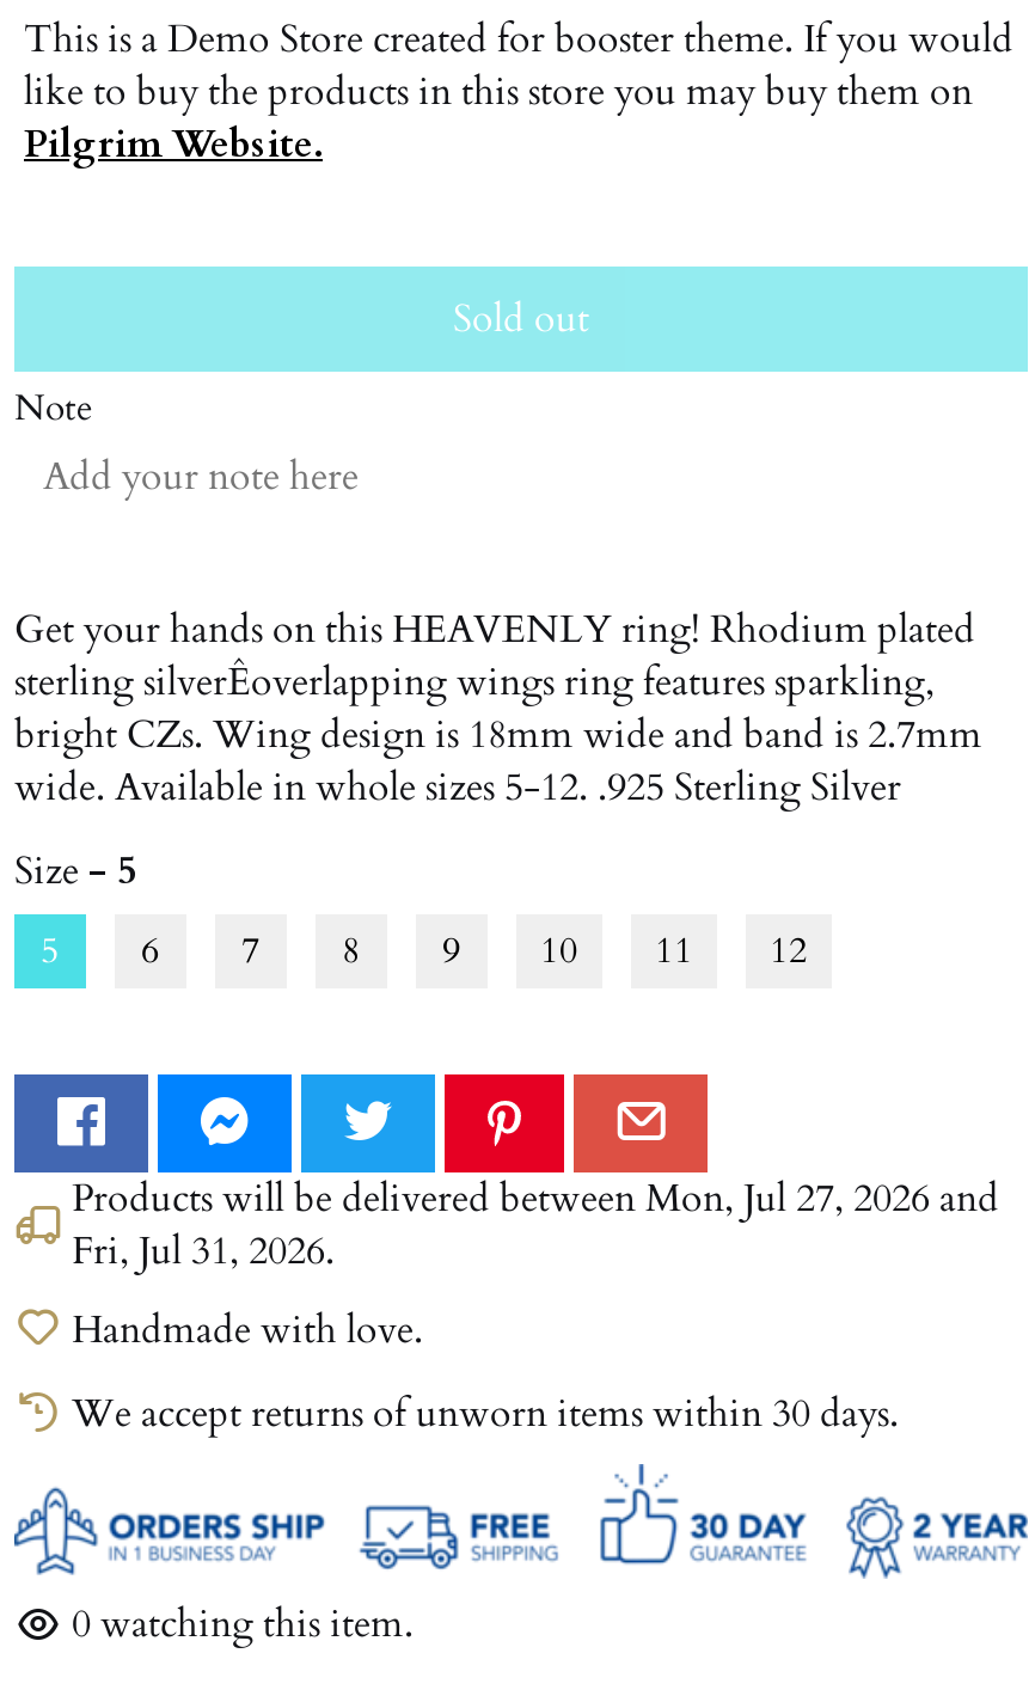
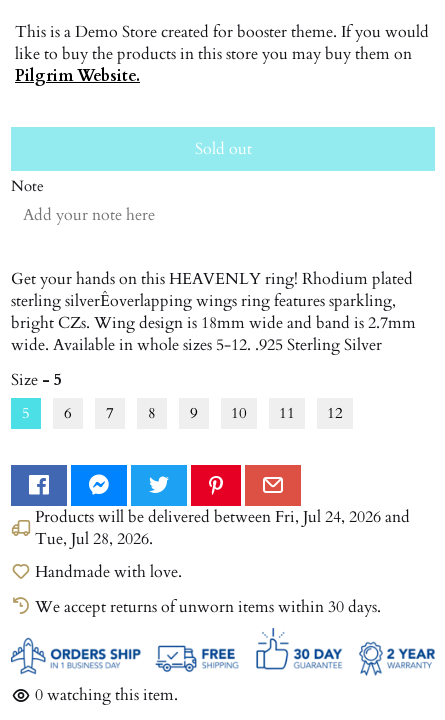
[72,1172,999,1225] Products will be delivered betweenMon, Jul 27, 2026 and -> [35,506,410,528] Products will be delivered betweenFri, Jul 24, 2026 and
[72,1225,335,1278] Fri, Jul 31, 2026. -> [35,528,153,550] Tue, Jul 28, 2026.

